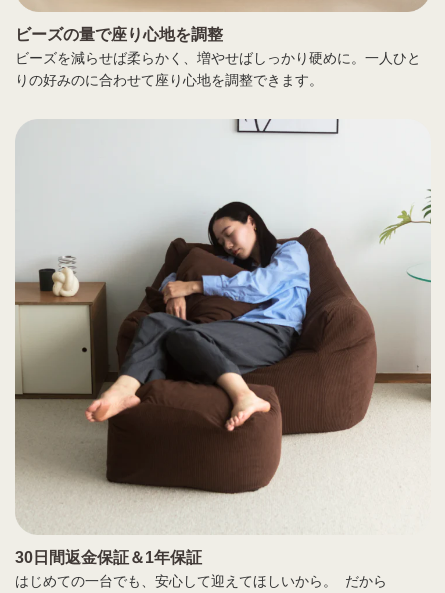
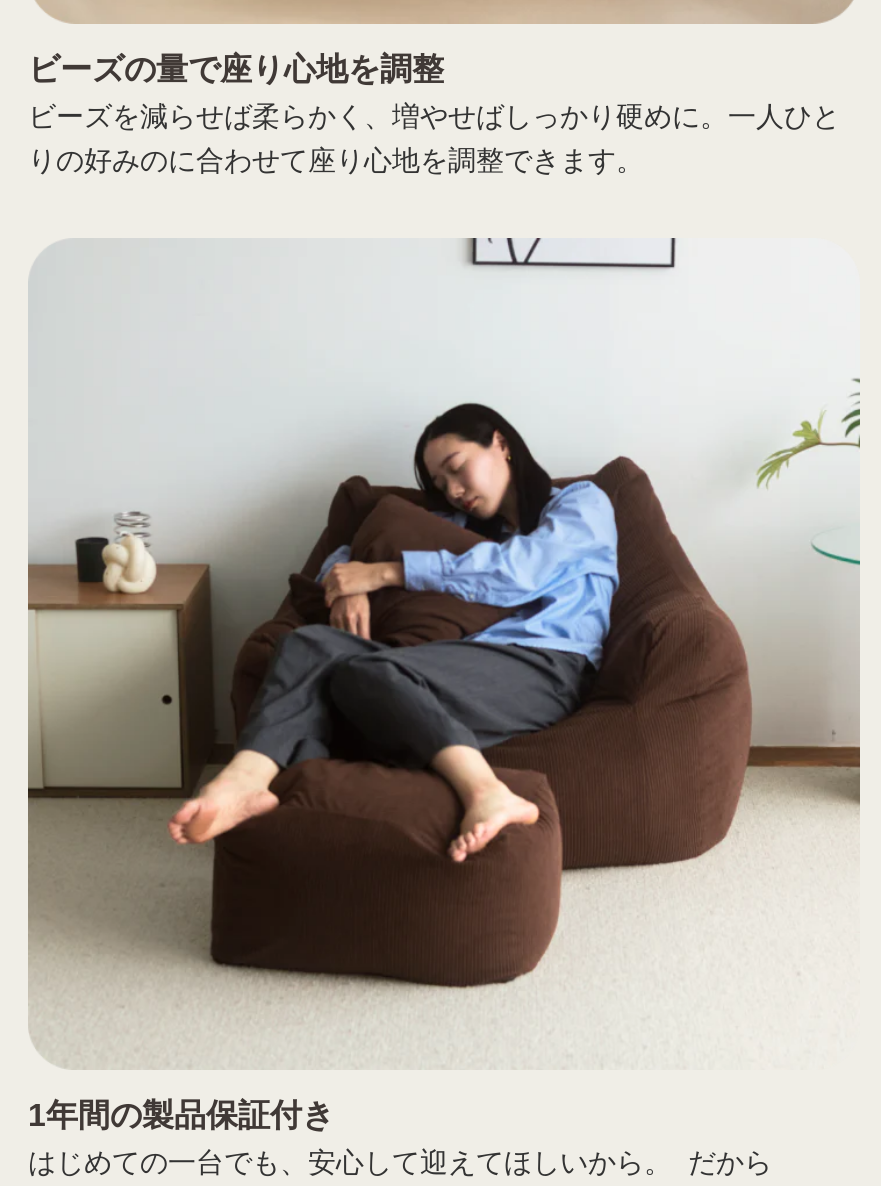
[15,549,202,566] 30日間返金保証＆1年保証 -> [28,1098,334,1132] 1年間の製品保証付き

